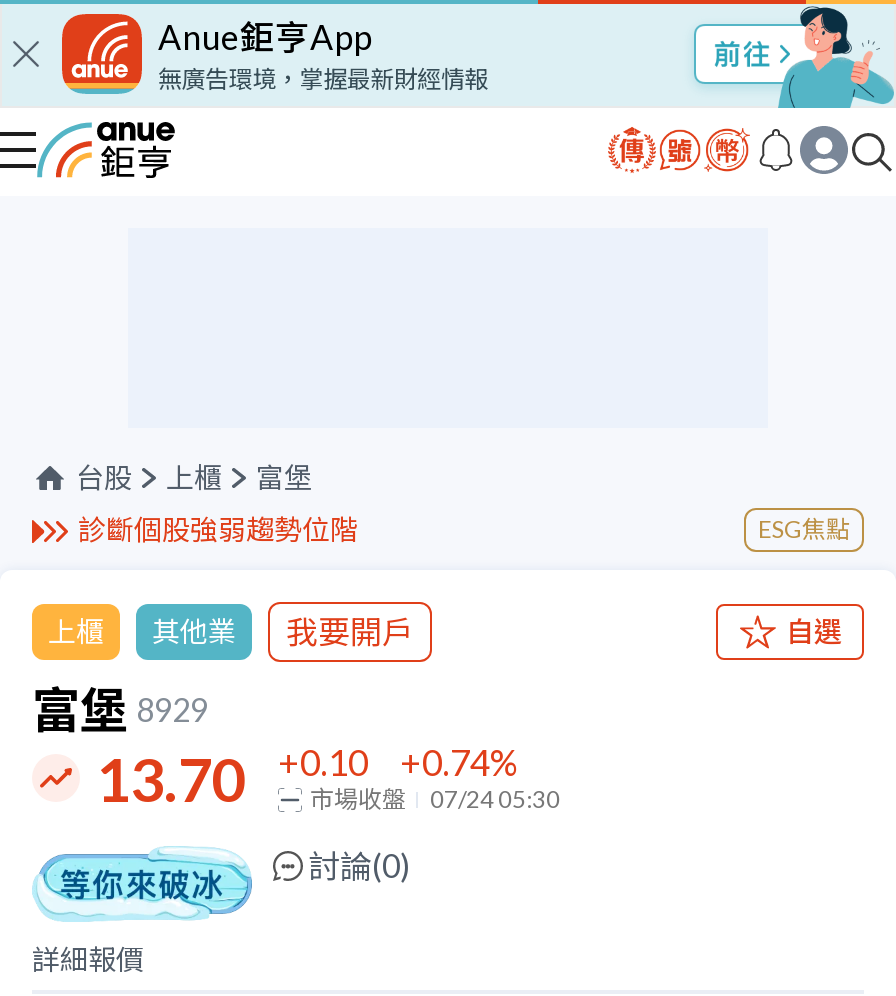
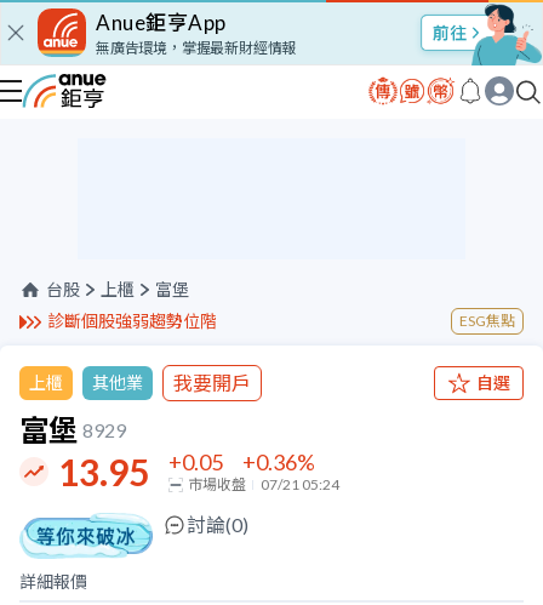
[96,742,246,814] 13.70 -> [58,450,149,493] 13.95
[278,740,368,784] +0.10 -> [168,449,223,475] +0.05
[400,740,520,784] +0.74% -> [242,449,315,475] +0.36%
[310,784,560,814] 市場收盤 07/24 05:30 -> [188,475,339,493] 市場收盤 07/21 05:24

